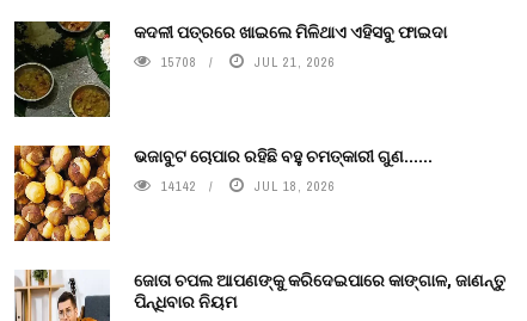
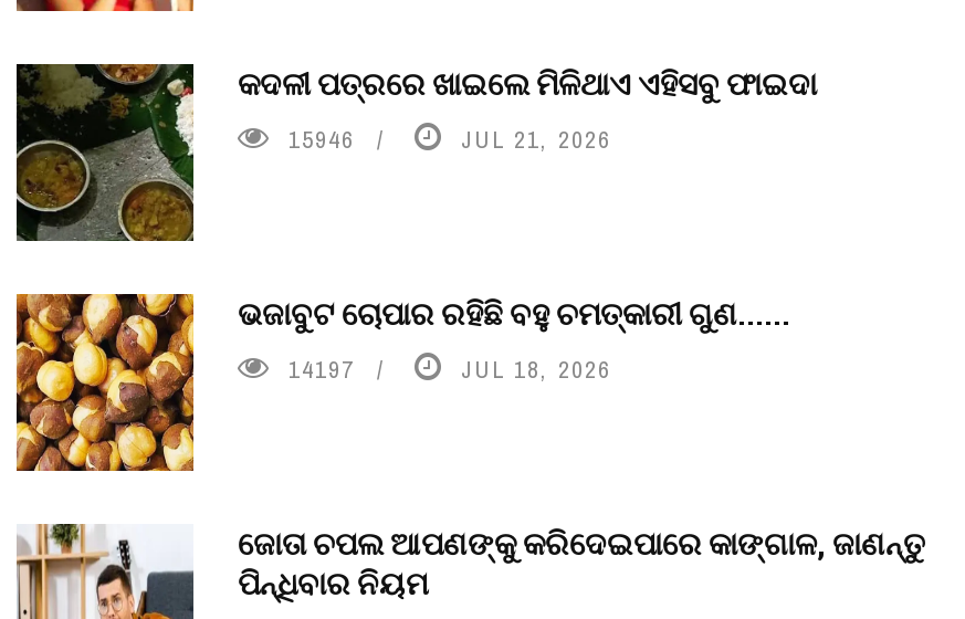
[161,53,197,70] 15708 -> [289,123,355,154] 15946
[161,177,197,194] 14142 -> [289,353,355,384] 14197

